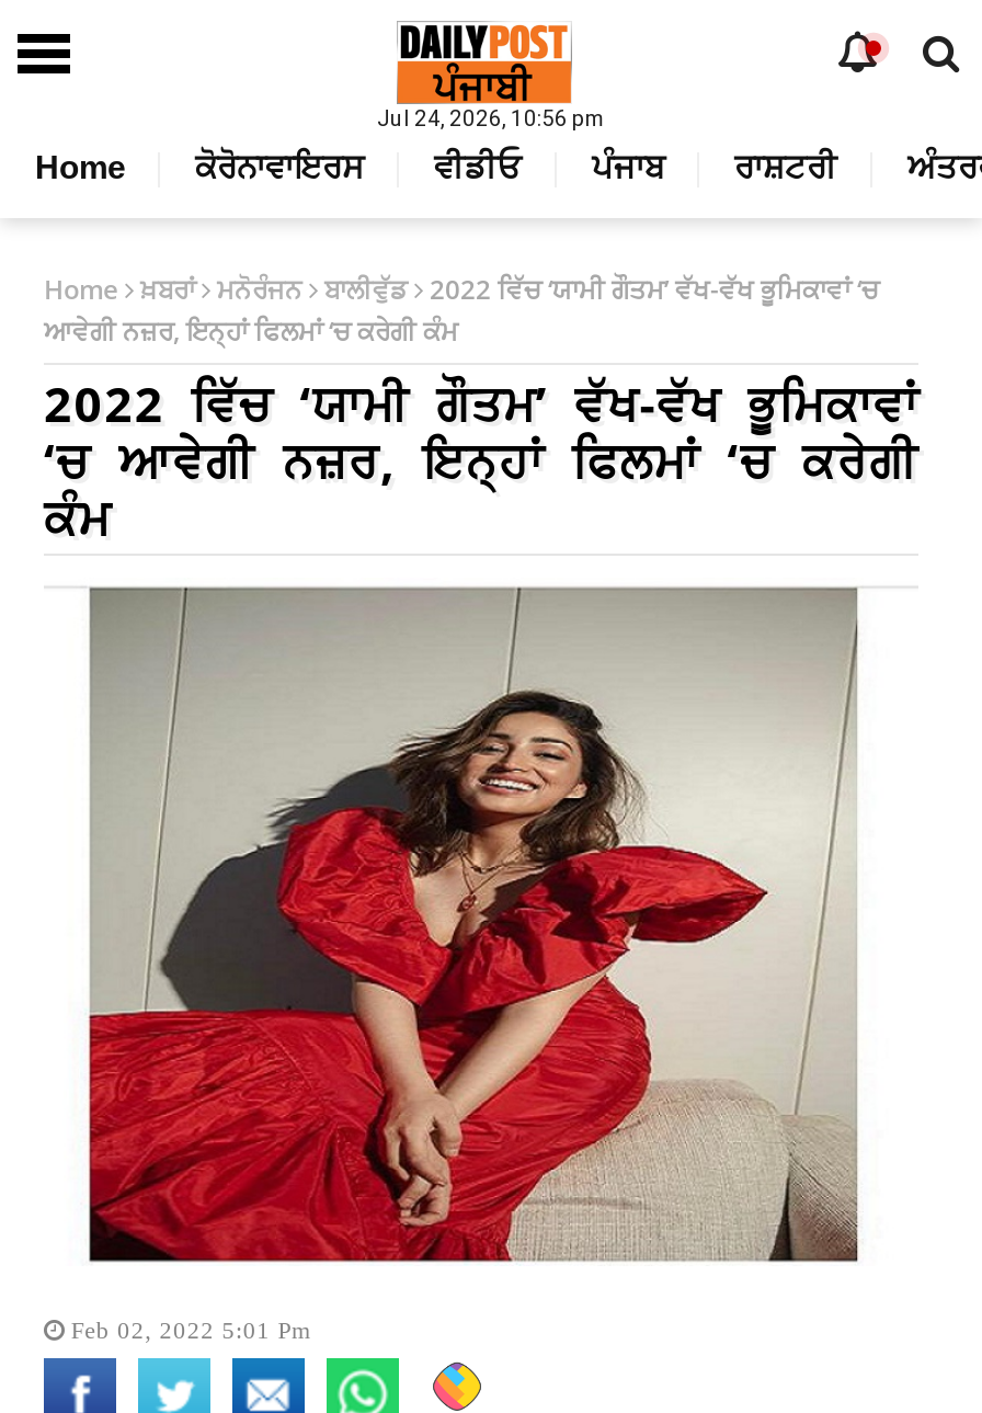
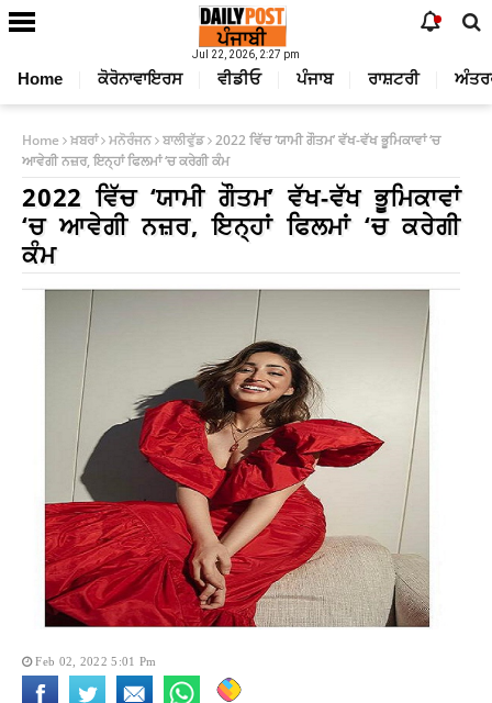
[377,106,605,130] Jul 24, 2026, 10:56 pm -> [192,48,300,60] Jul 22, 2026, 2:27 pm

